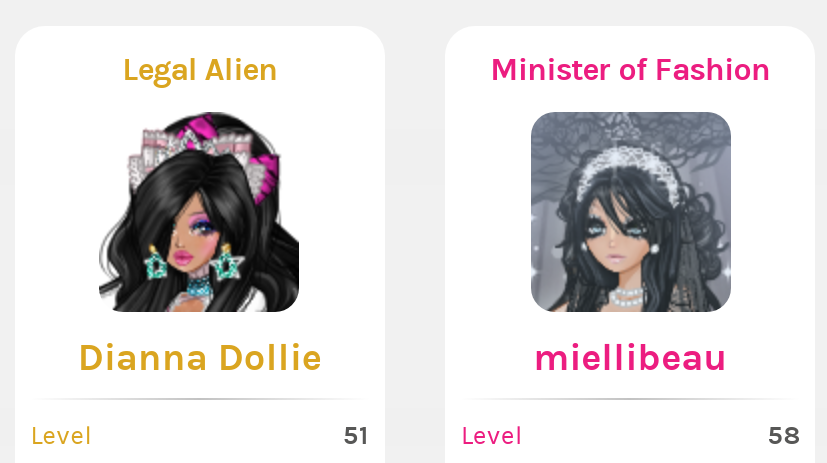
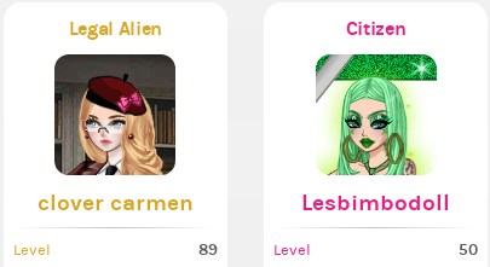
[490,49,770,87] Minister of Fashion -> [346,16,406,39] Citizen
[78,112,322,381] [image] | Dianna Dollie -> [37,53,193,217] [image] | clover carmen
[529,110,733,381] [image] | miellibeau -> [301,53,450,217] [image] | Lesbimbodoll
[343,421,369,451] 51 -> [198,241,218,259] 89
[767,421,799,451] 58 -> [459,241,478,259] 50

